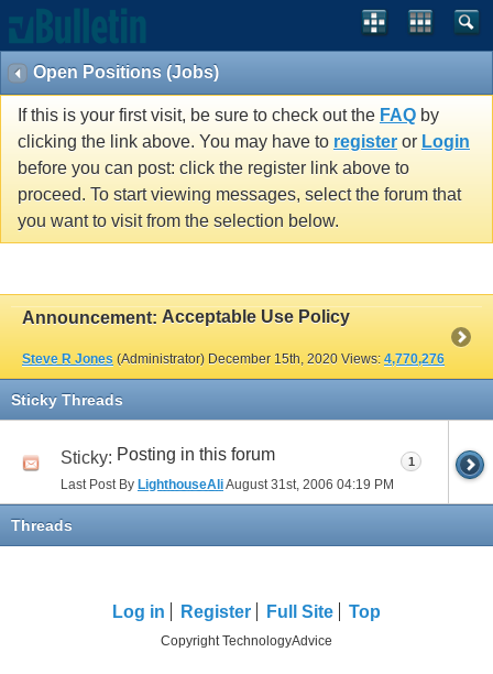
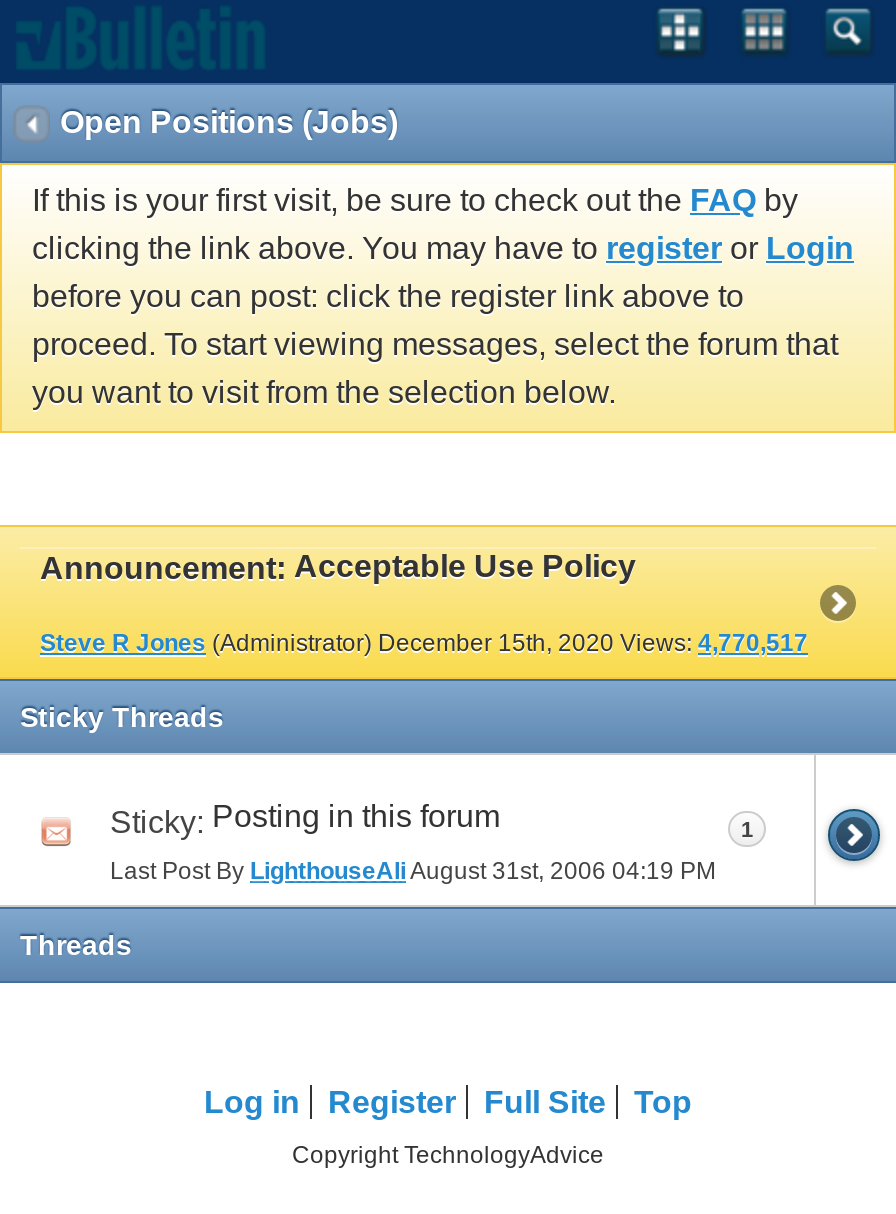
[22,351,445,367] Steve R Jones (Administrator) December 15th, 2020 Views: 4,770,276 -> [40,629,808,657] Steve R Jones (Administrator) December 15th, 2020 Views: 4,770,517

